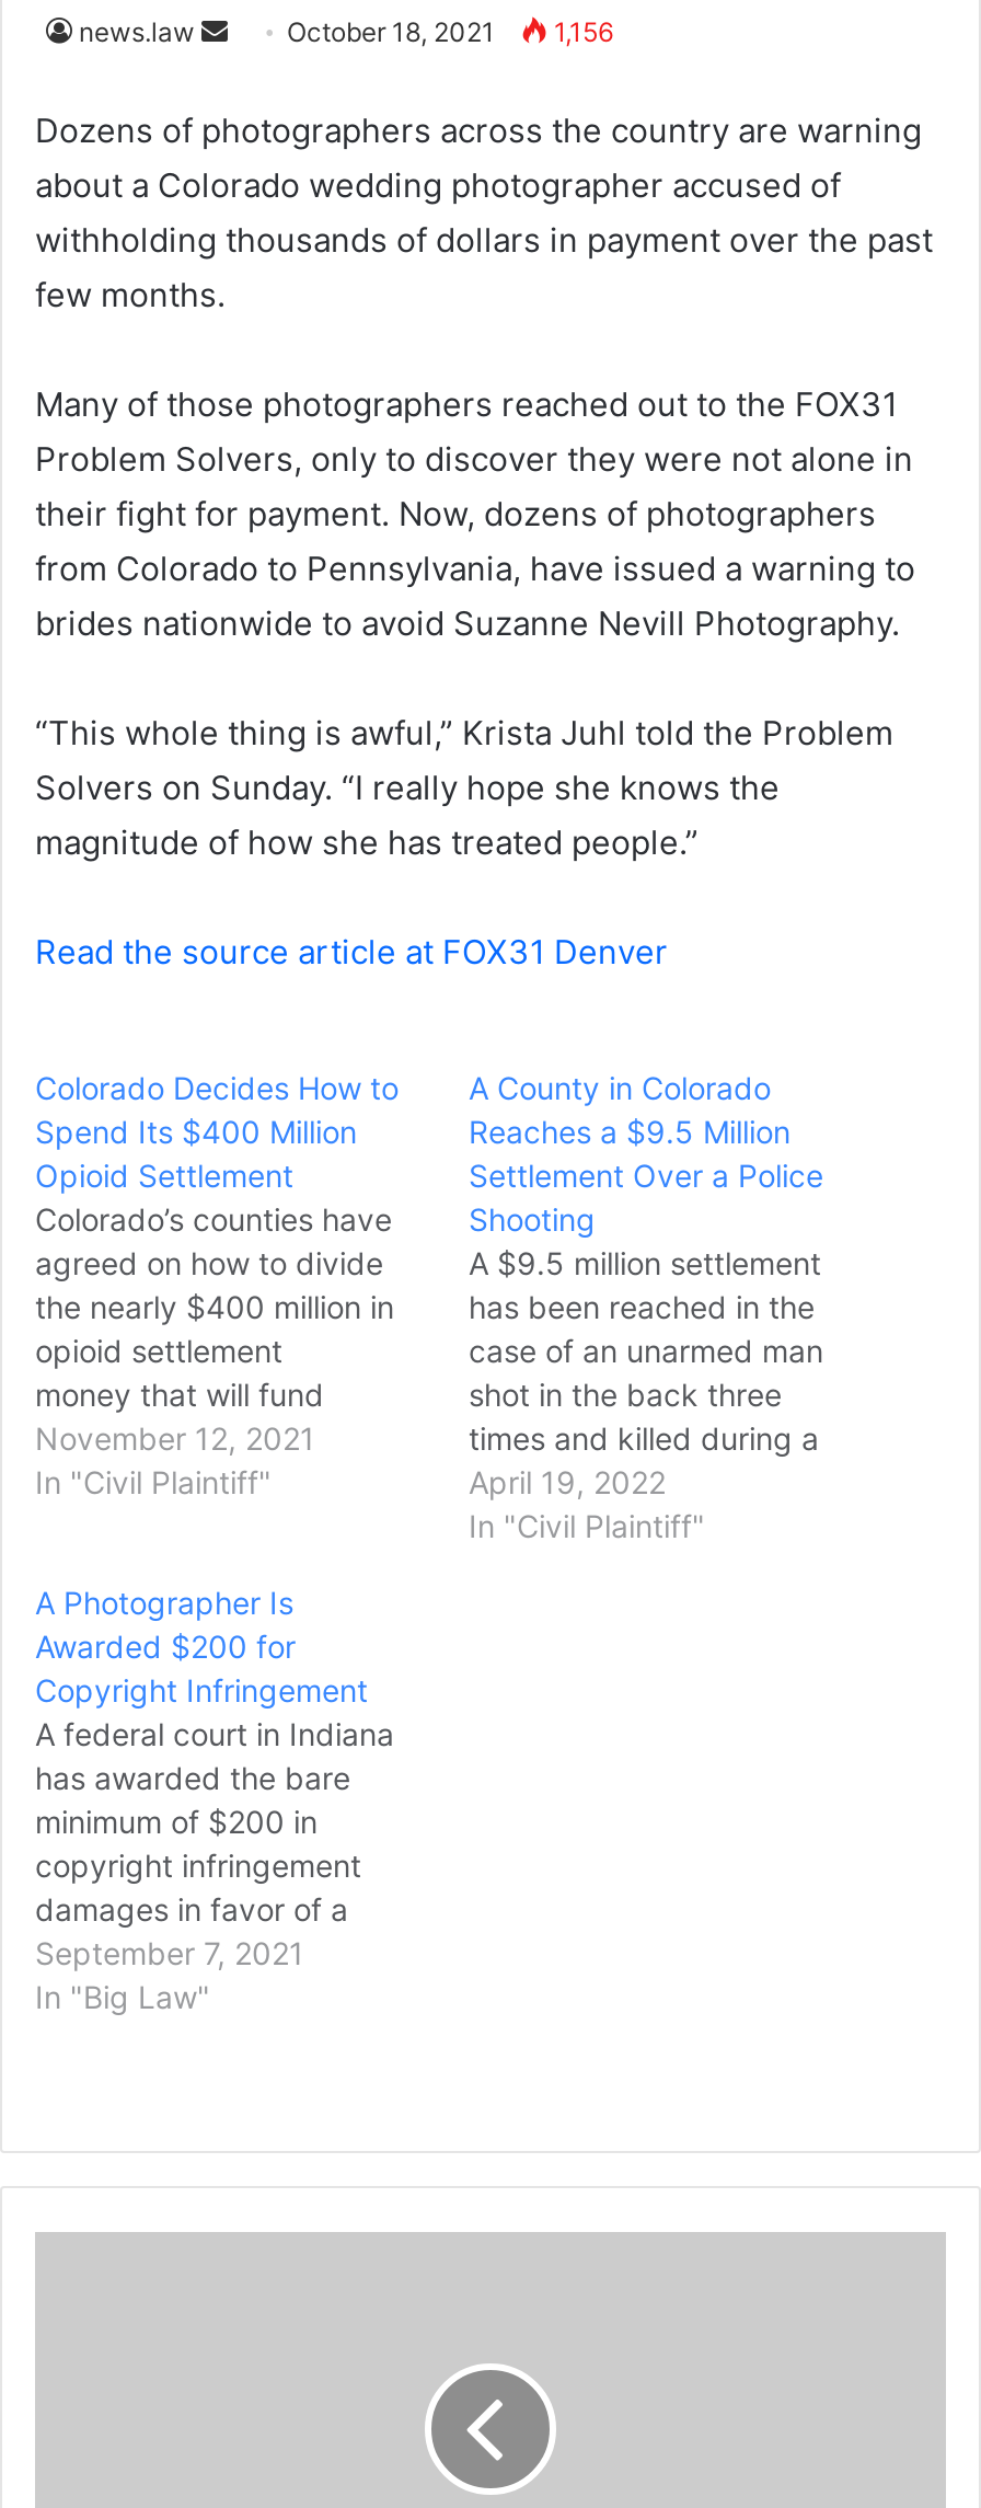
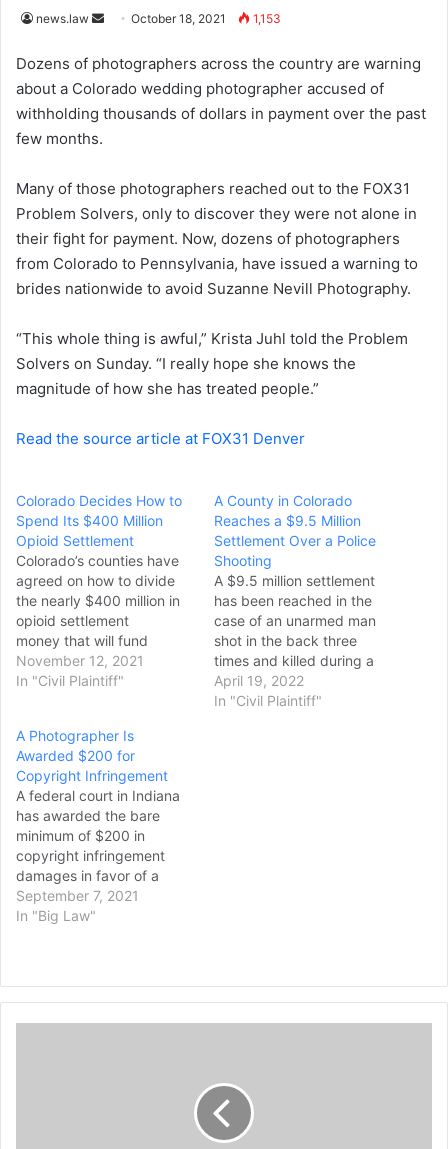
[547,15,613,48] 1,156 -> [250,11,281,26] 1,153

